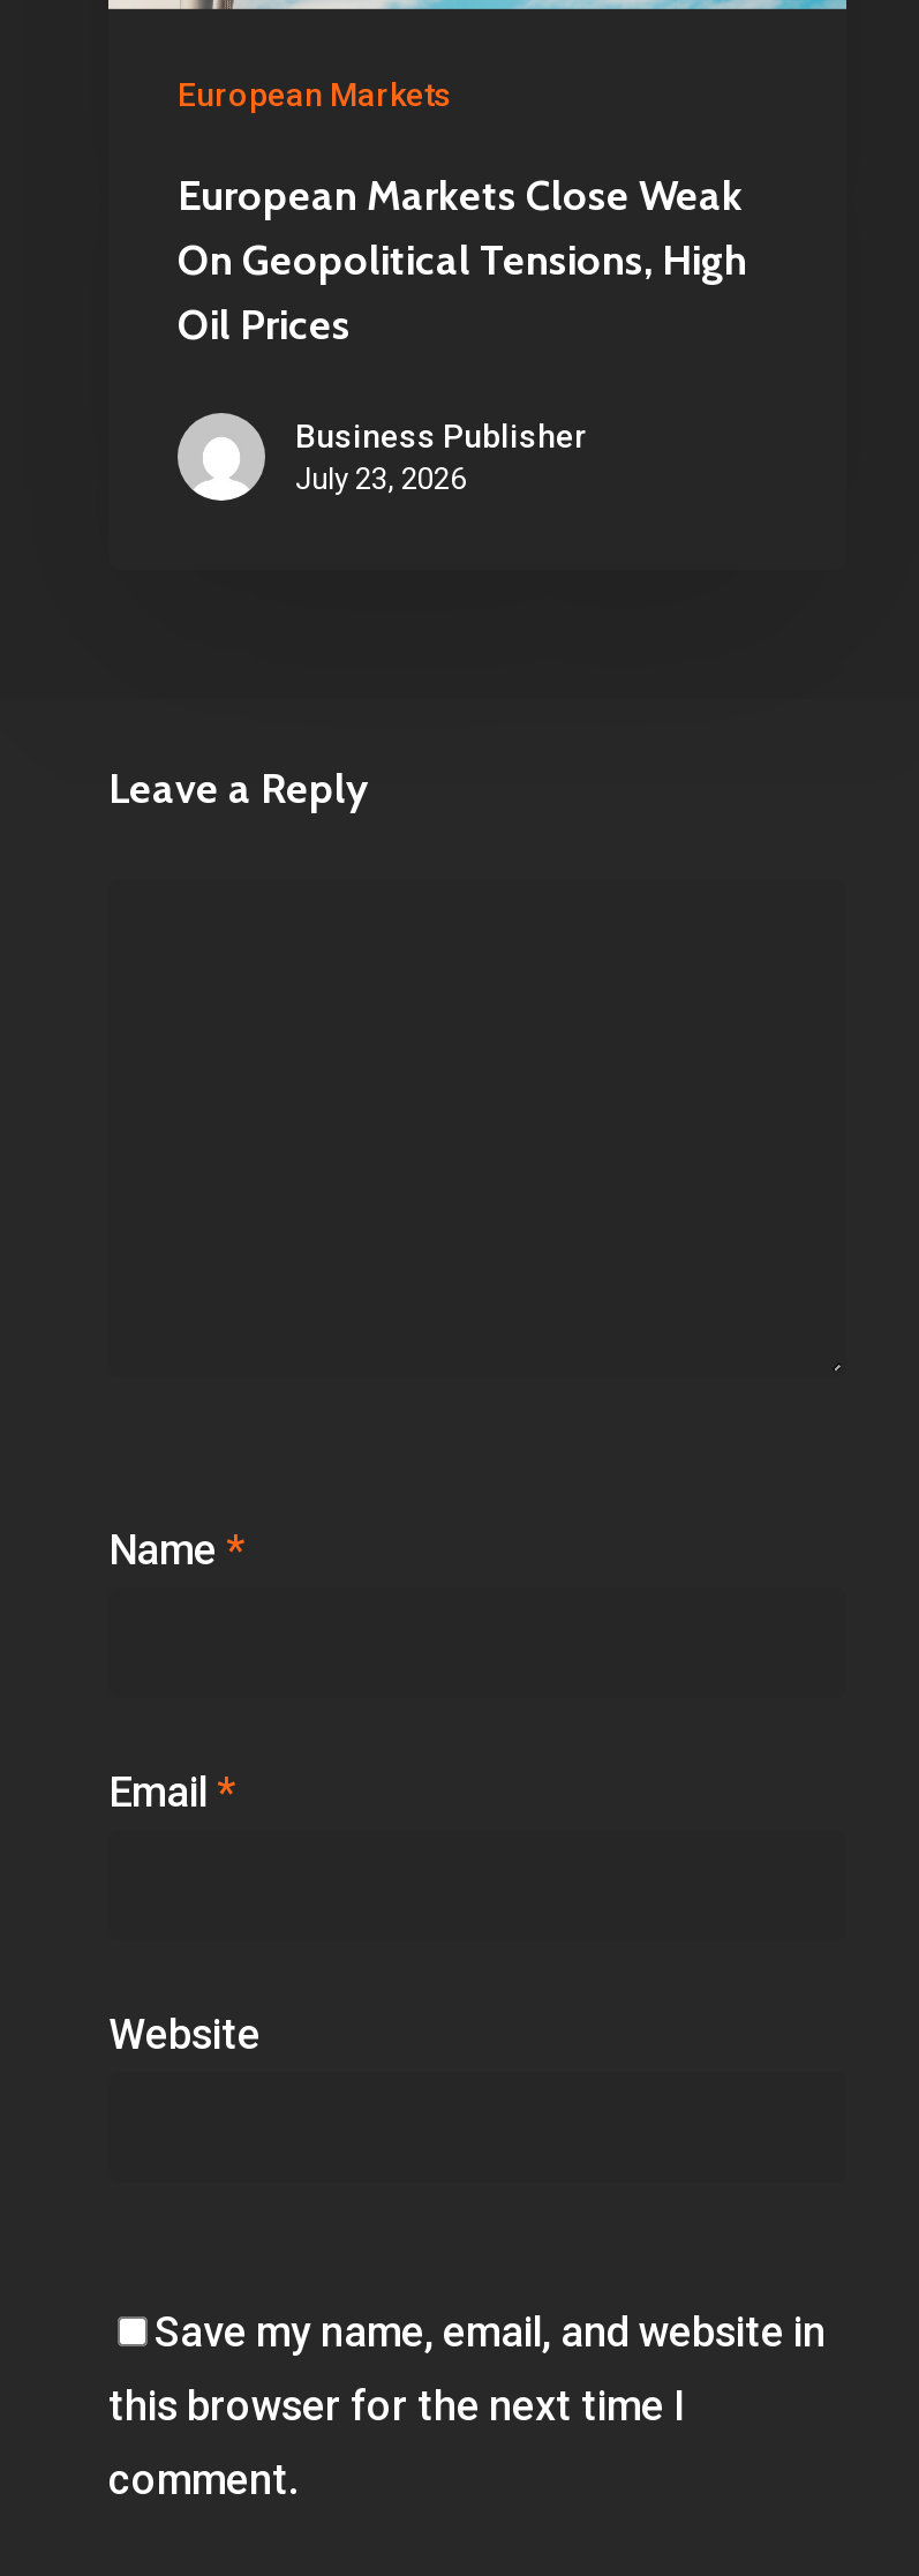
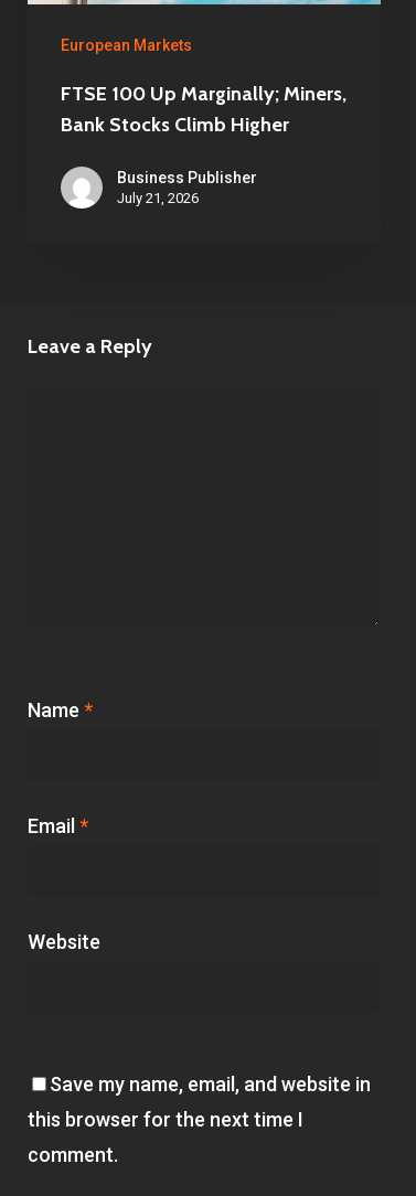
[178,171,747,351] European Markets Close Weak | On Geopolitical Tensions, High | Oil Prices -> [61,82,346,137] FTSE 100 Up Marginally; Miners, | Bank Stocks Climb Higher
[295,461,466,496] July 23, 2026 -> [117,190,199,206] July 21, 2026

